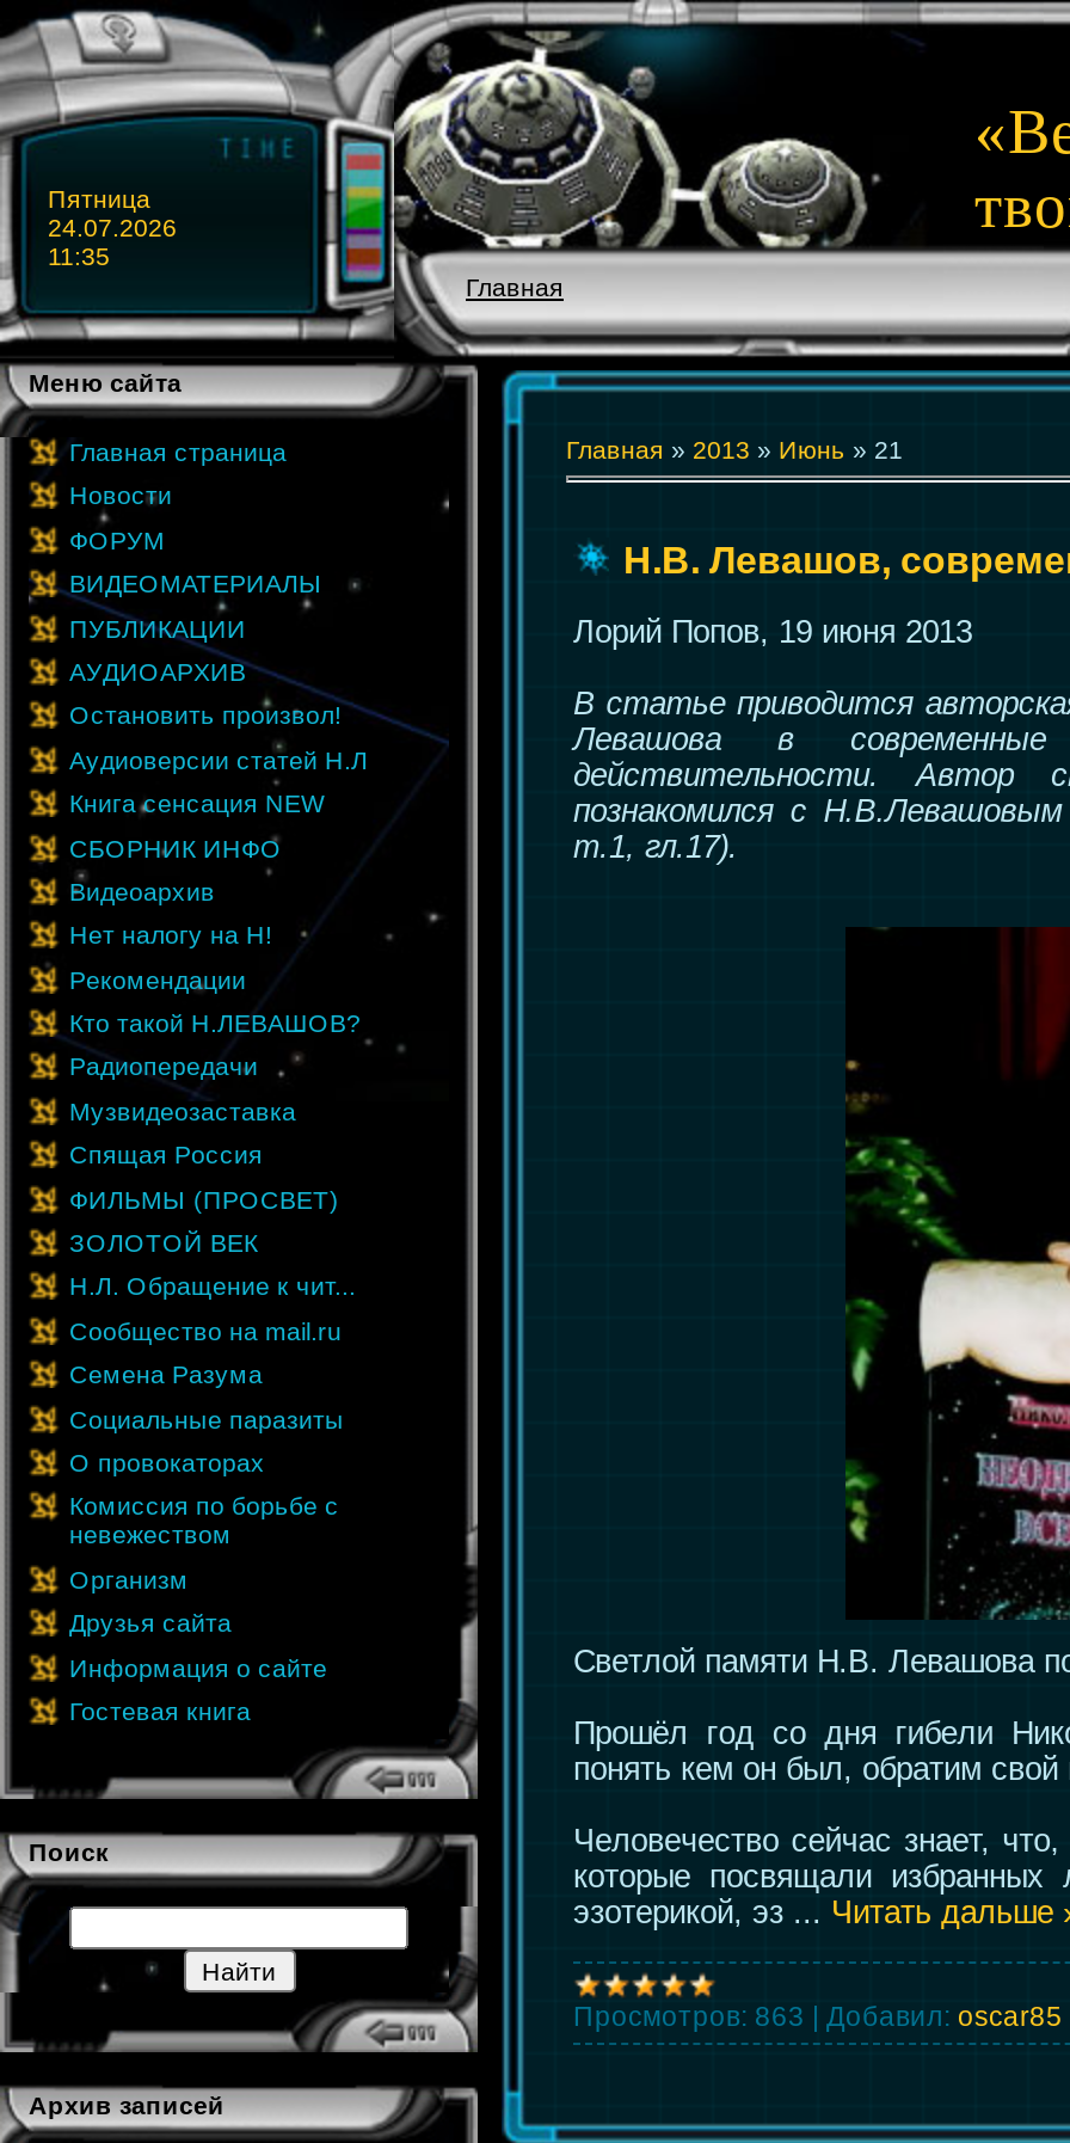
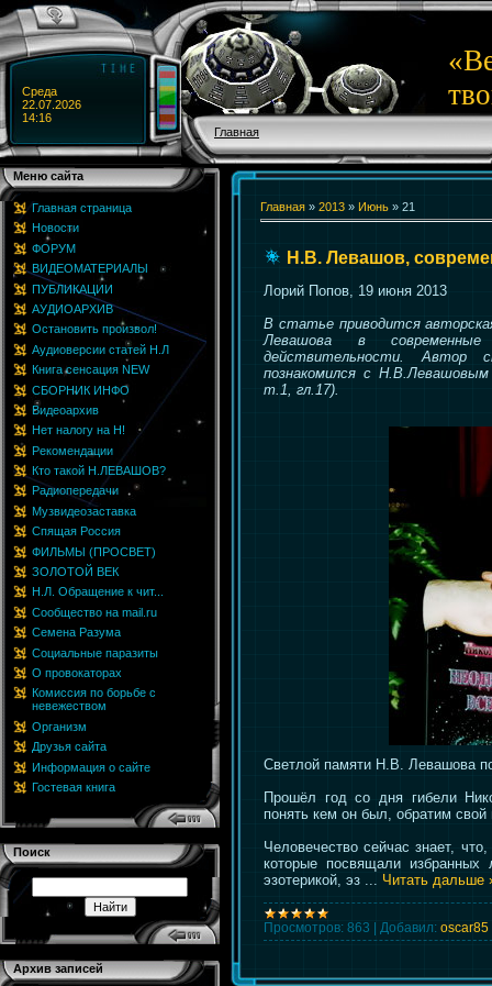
[48,184,177,270] Пятница | 24.07.2026 | 11:35 -> [22,85,81,124] Среда | 22.07.2026 | 14:16

